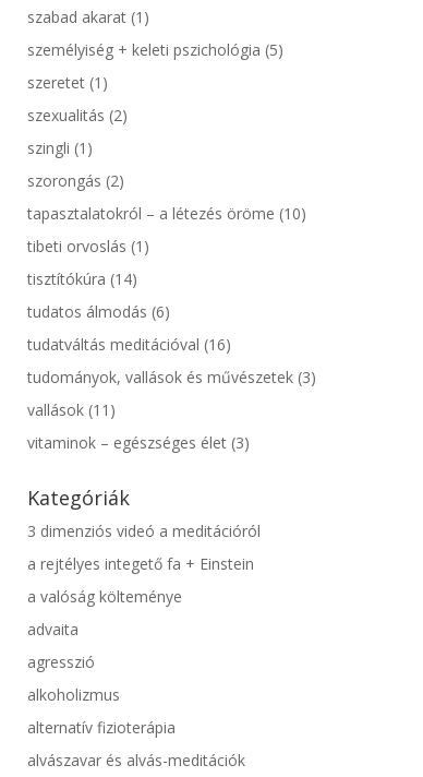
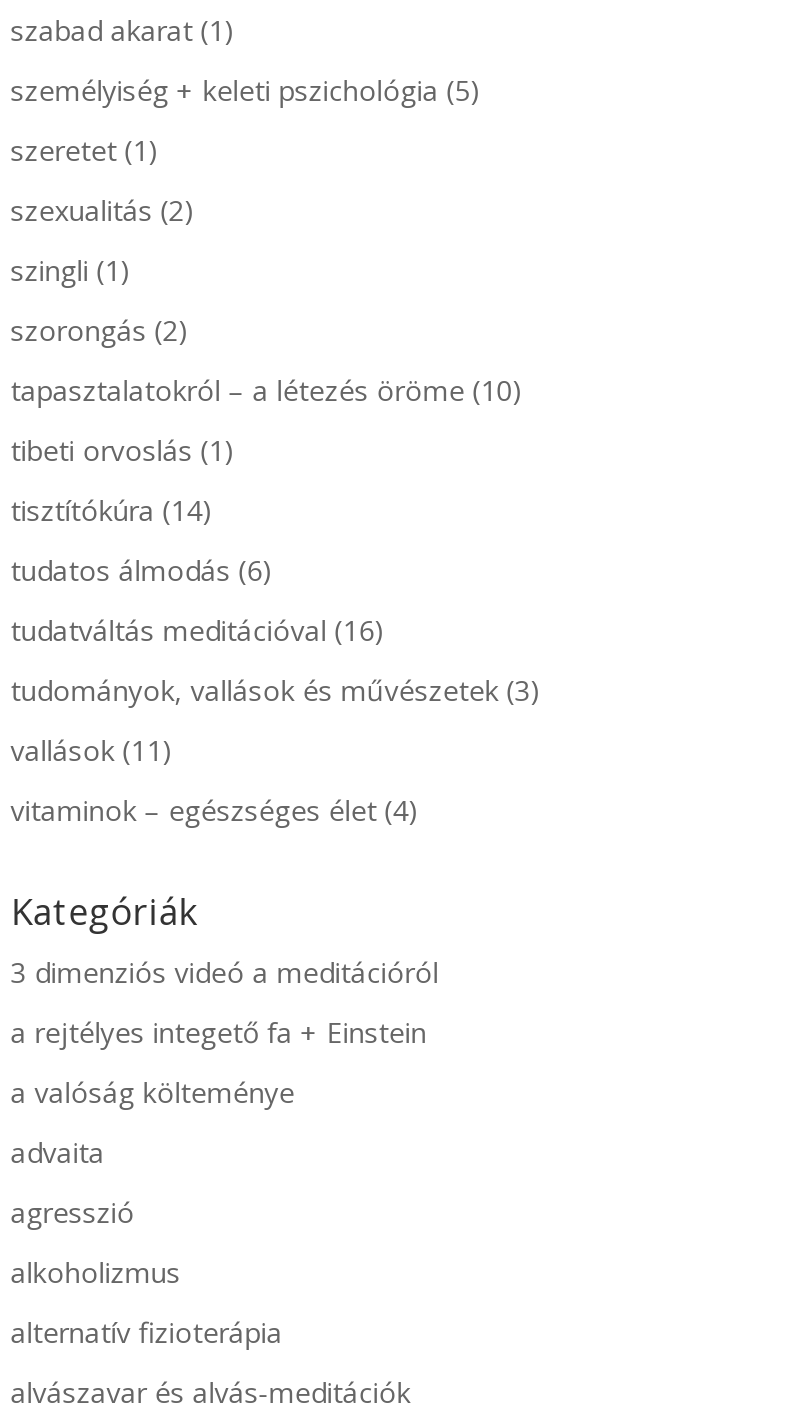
[27,432,249,453] vitaminok – egészséges élet (3) -> [11,791,419,829] vitaminok – egészséges élet (4)

